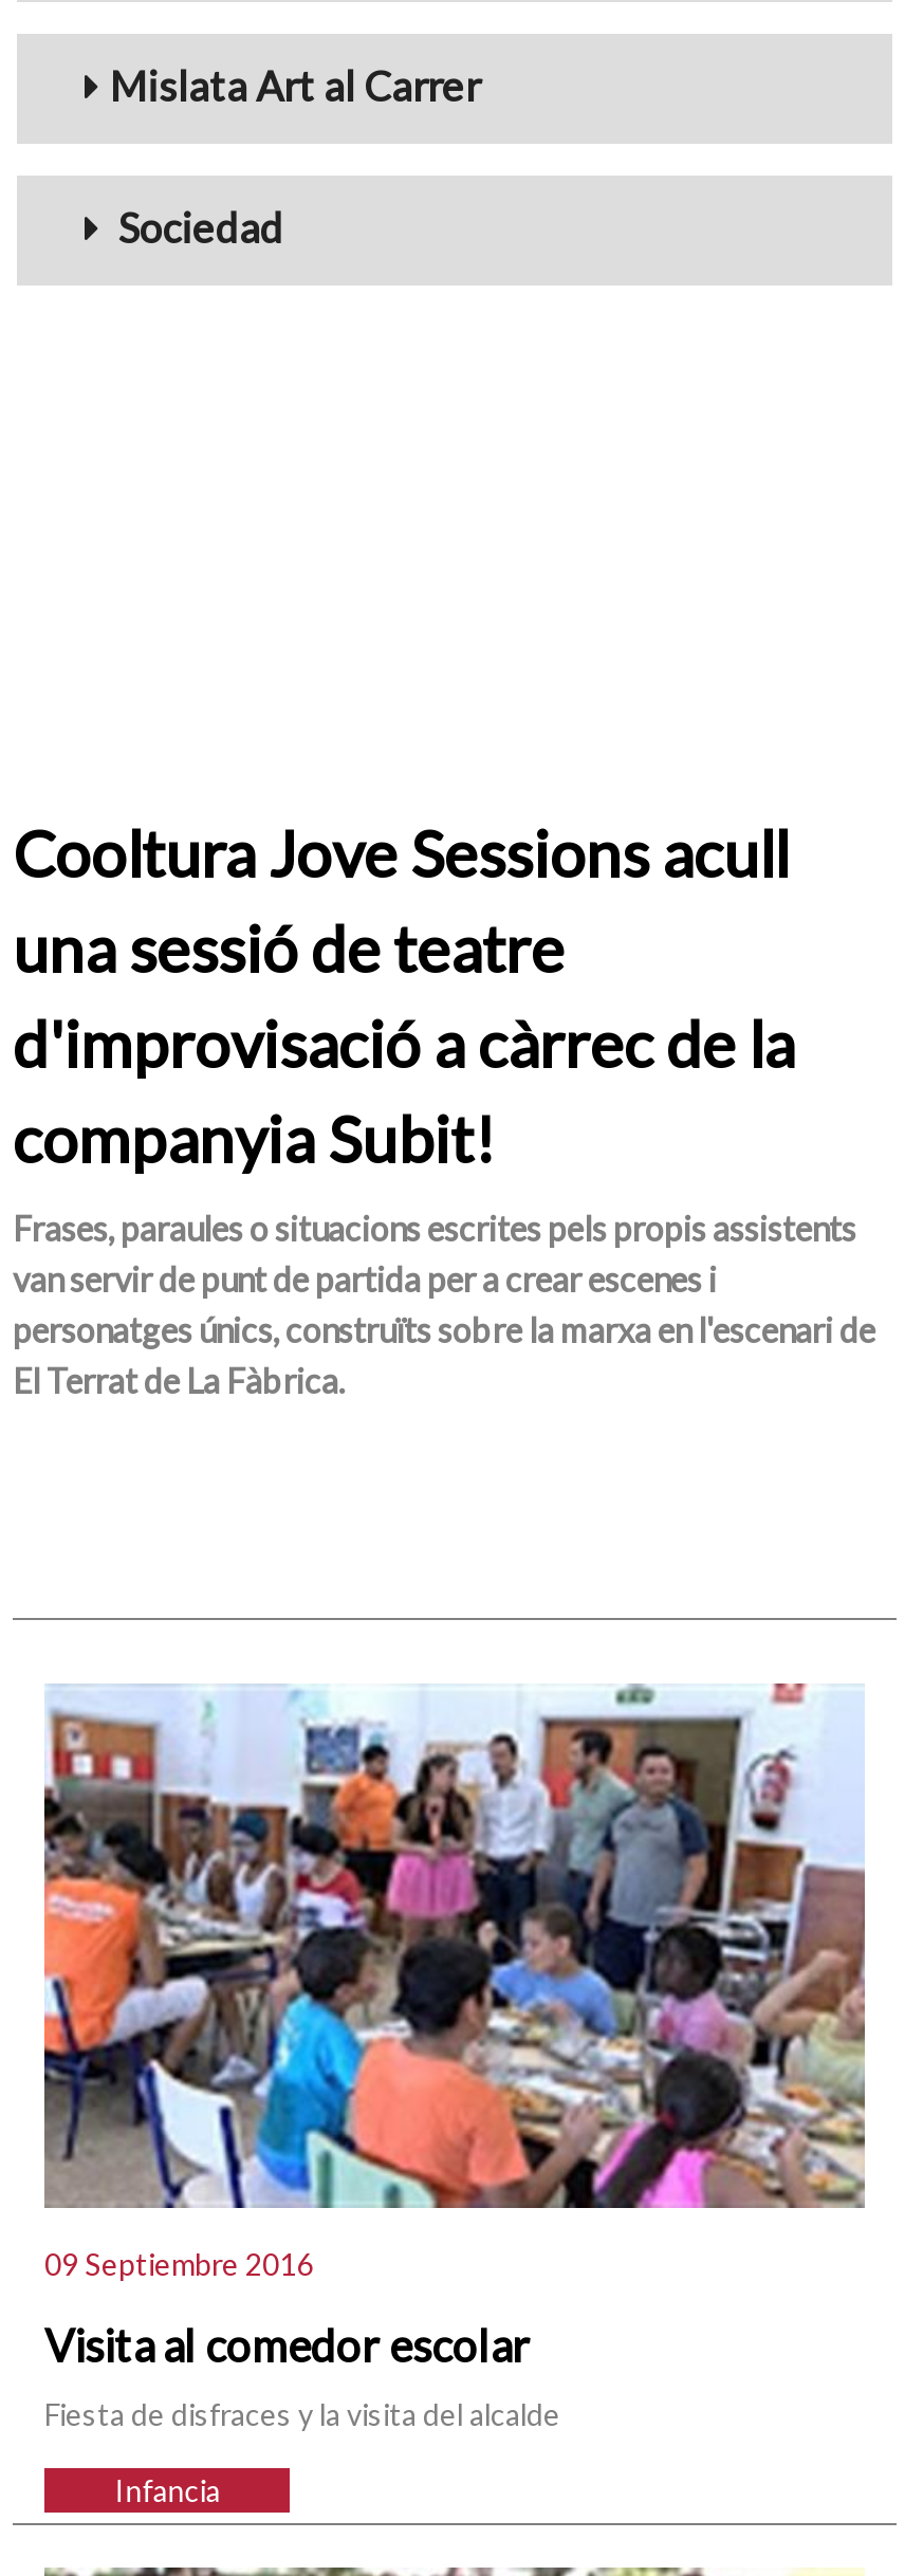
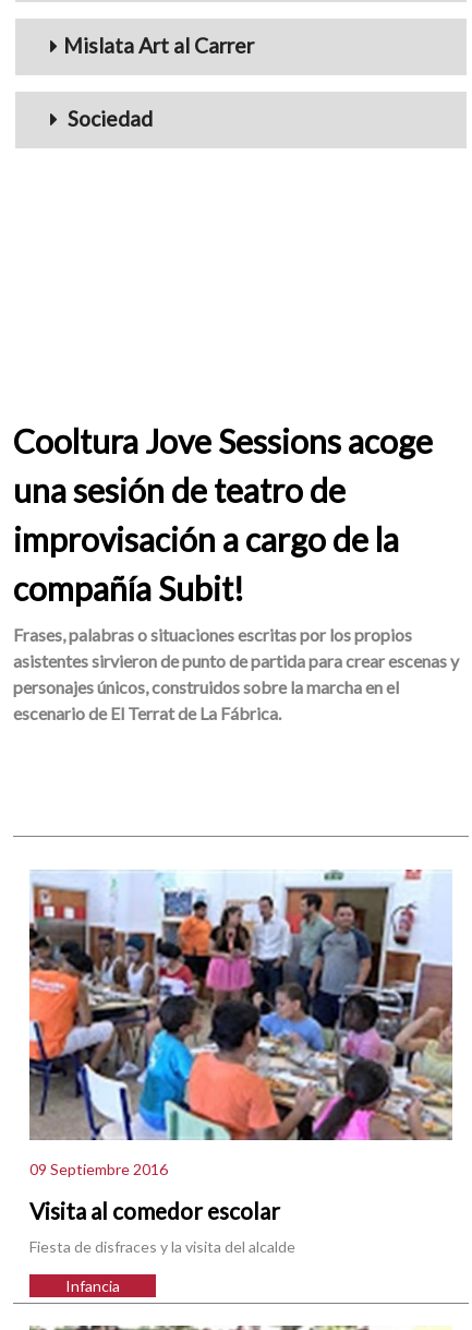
[13,814,875,1401] Cooltura Jove Sessions acull | una sessió de teatre | d'improvisació a càrrec de la | companyia Subit! | Frases, paraules o situacions escrites pels propis assistents | van servir de punt de partida per a crear escenes i | personatges únics, construïts sobre la marxa en l'escenari de | El Terrat de La Fàbrica. -> [13,421,459,724] Cooltura Jove Sessions acoge | una sesión de teatro de | improvisación a cargo de la | compañía Subit! | Frases, palabras o situaciones escritas por los propios | asistentes sirvieron de punto de partida para crear escenas y | personajes únicos, construidos sobre la marcha en el | escenario de El Terrat de La Fábrica.

